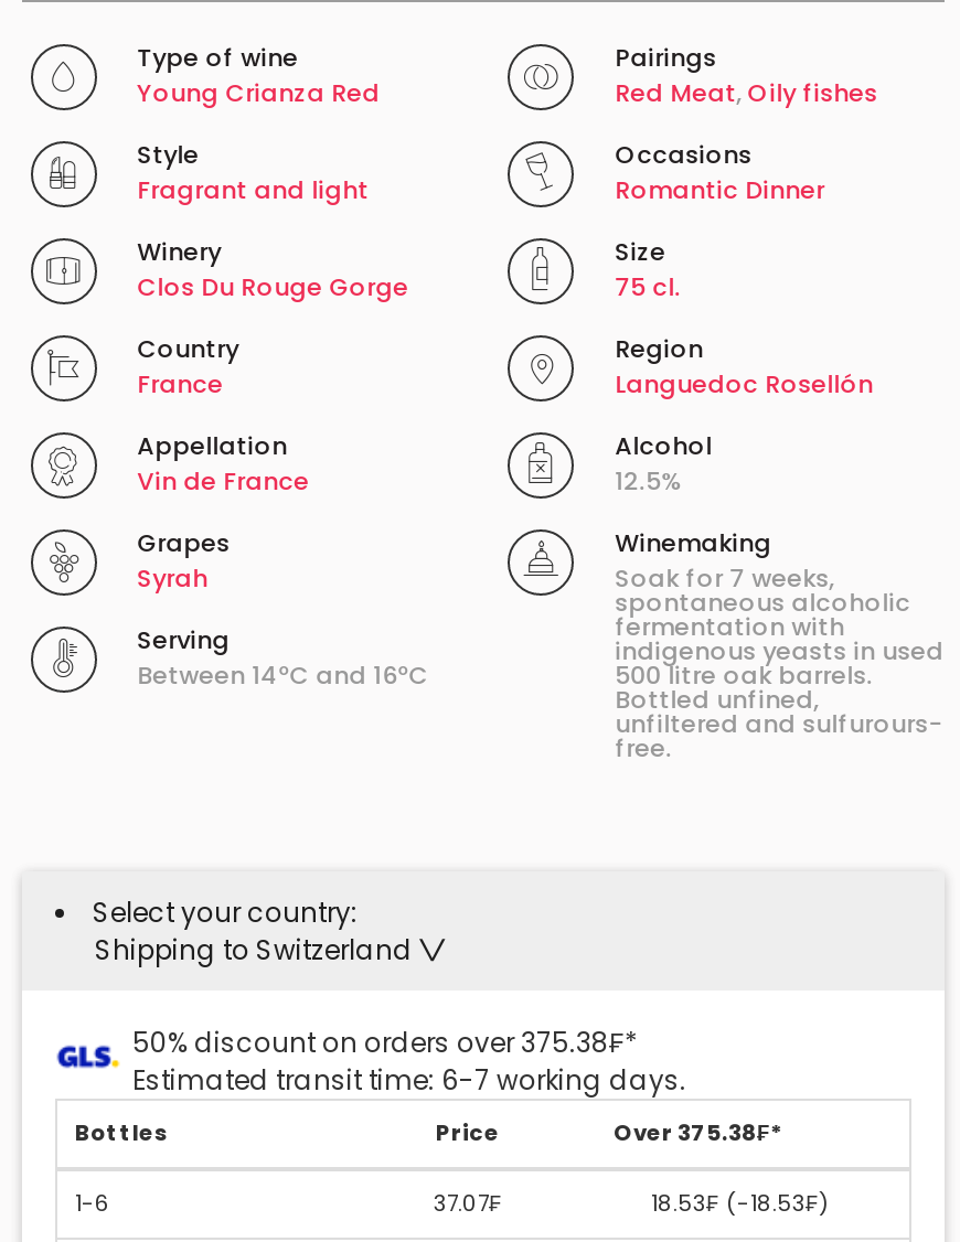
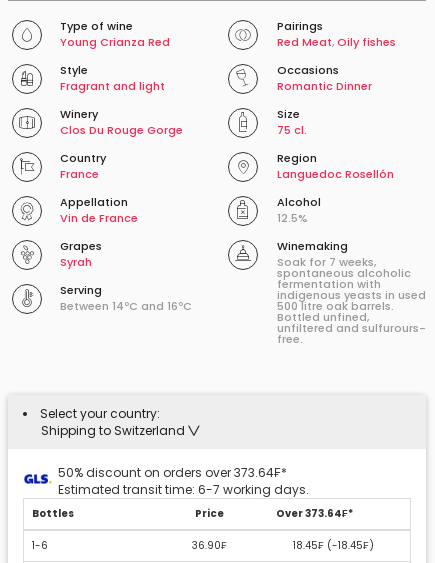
[132,1024,638,1061] 50% discount on orders over 375.38₣* -> [58,464,287,481] 50% discount on orders over 373.64₣*
[614,1116,781,1149] Over 375.38₣* -> [276,506,353,521] Over 373.64₣*
[434,1187,502,1220] 37.07₣ -> [191,538,226,553] 36.90₣
[651,1187,830,1220] 18.53₣ (-18.53₣) -> [293,538,374,553] 18.45₣ (-18.45₣)

